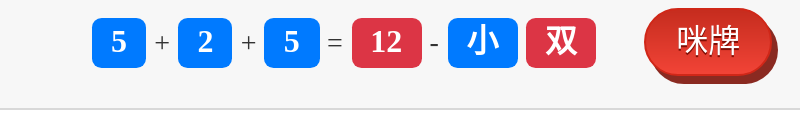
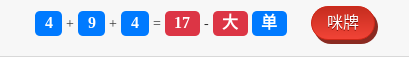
[111,24,127,58] 5 -> [44,14,52,31] 4
[197,24,213,58] 2 -> [88,14,96,31] 9
[284,24,300,58] 5 -> [131,14,139,31] 4
[370,24,402,58] 12 -> [174,14,190,31] 17
[467,24,577,58] 小 | 双 -> [222,14,277,31] 大 | 单

